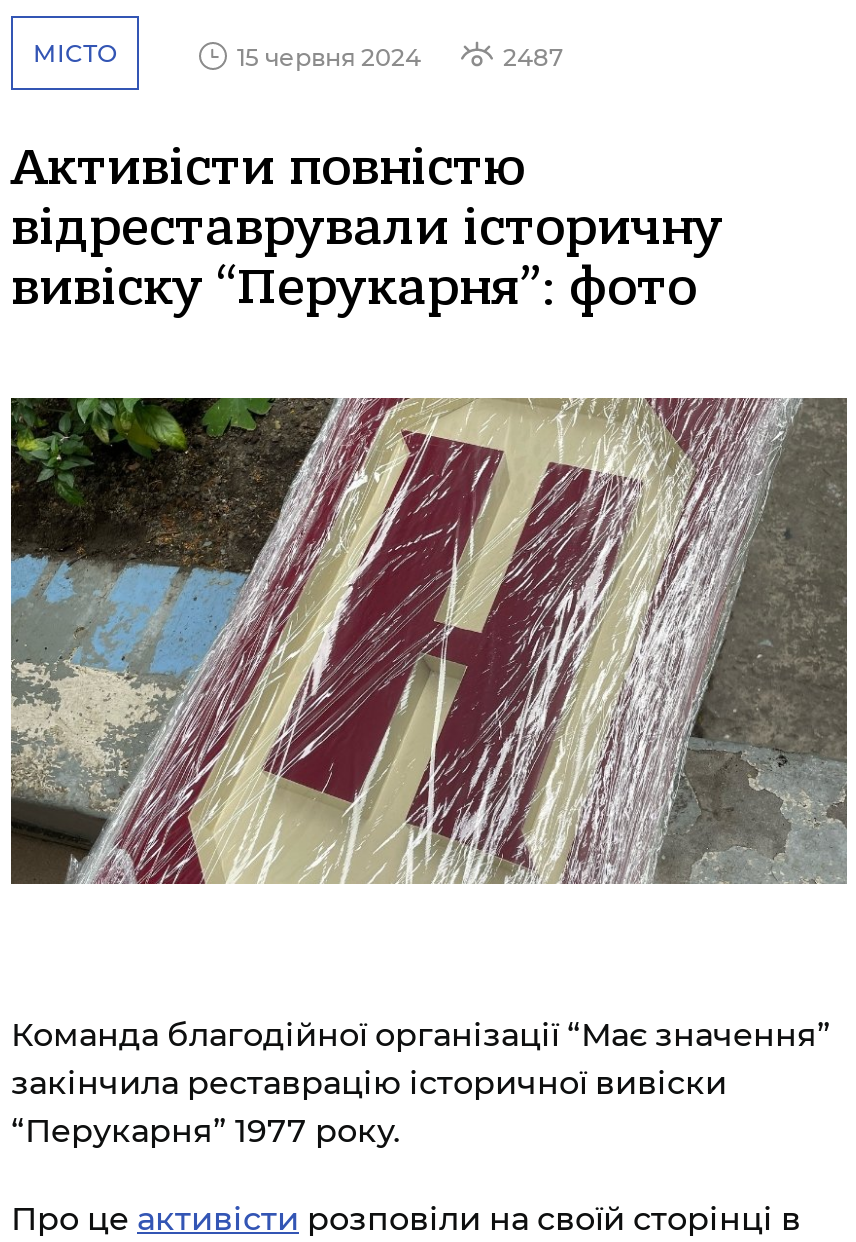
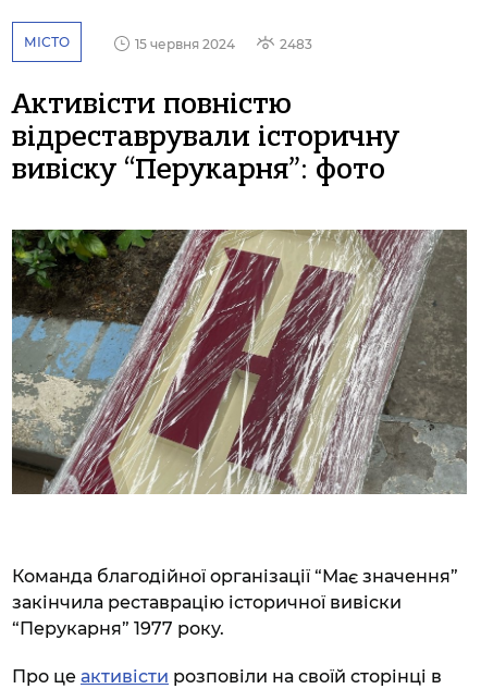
[503,43,563,73] 2487 -> [280,36,312,53] 2483

